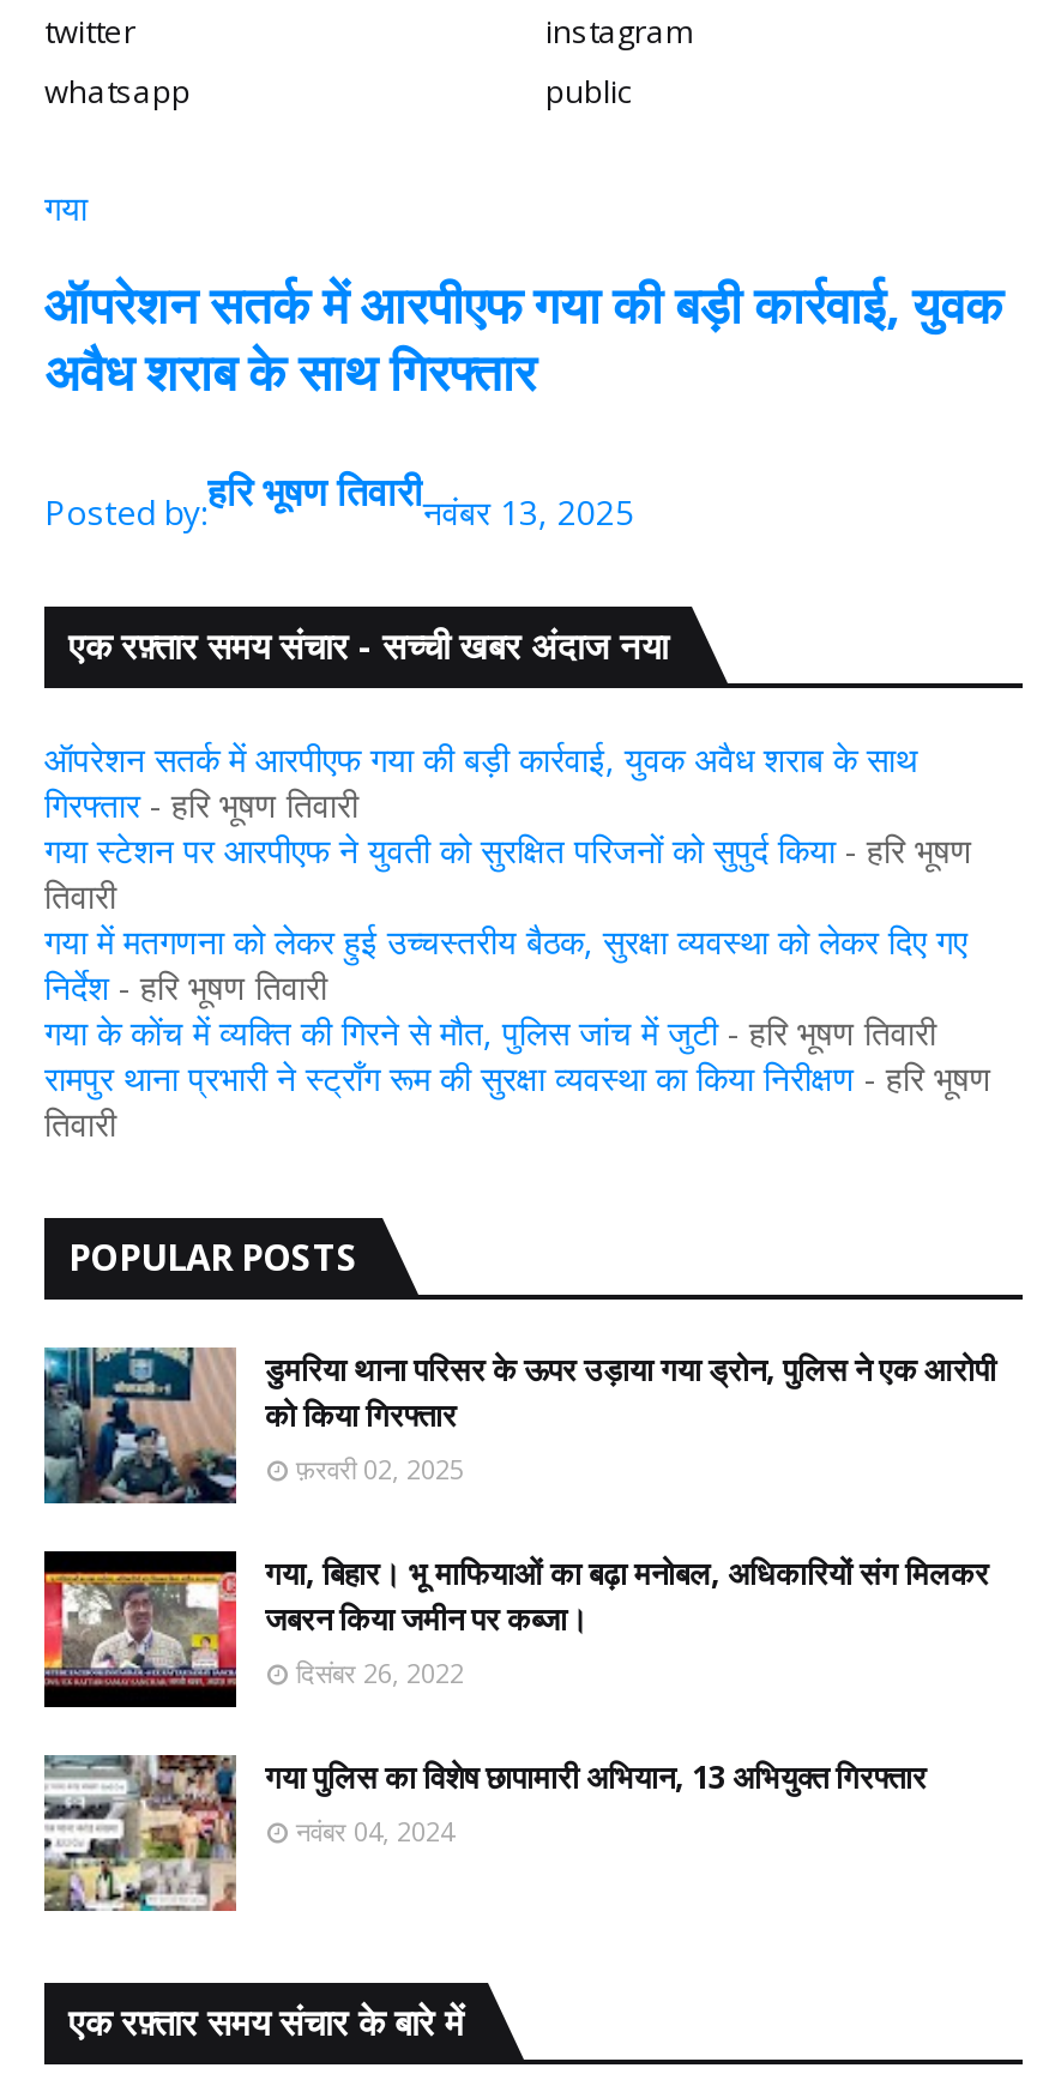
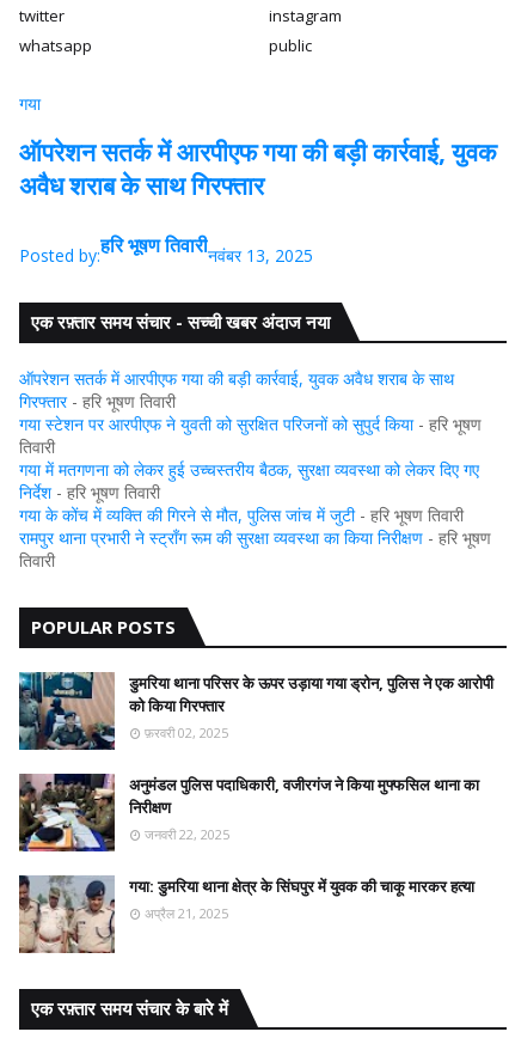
[42,1549,989,1710] [image] | गया, बिहार। भू माफियाओं का बढ़ा मनोबल, अधिकारियों संग मिलकर | जबरन किया जमीन पर कब्जा। | दिसंबर 26, 2022 -> [18,773,479,853] [image] | अनुमंडल पुलिस पदाधिकारी, वजीरगंज ने किया मुफ्फसिल थाना का | निरीक्षण | जनवरी 22, 2025
[44,1753,927,1911] [image] | गया पुलिस का विशेष छापामारी अभियान, 13 अभियुक्त गिरफ्तार | नवंबर 04, 2024 -> [18,875,474,954] [image] | गया: डुमरिया थाना क्षेत्र के सिंघपुर में युवक की चाकू मारकर हत्या | अप्रैल 21, 2025

